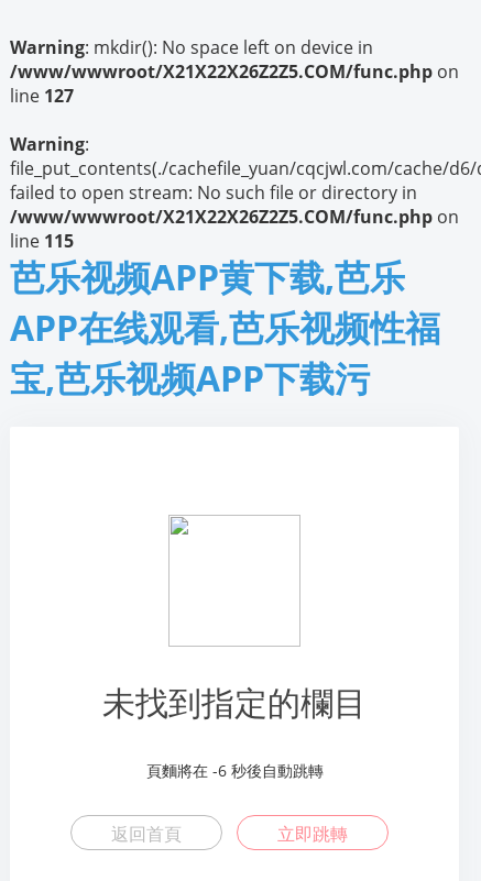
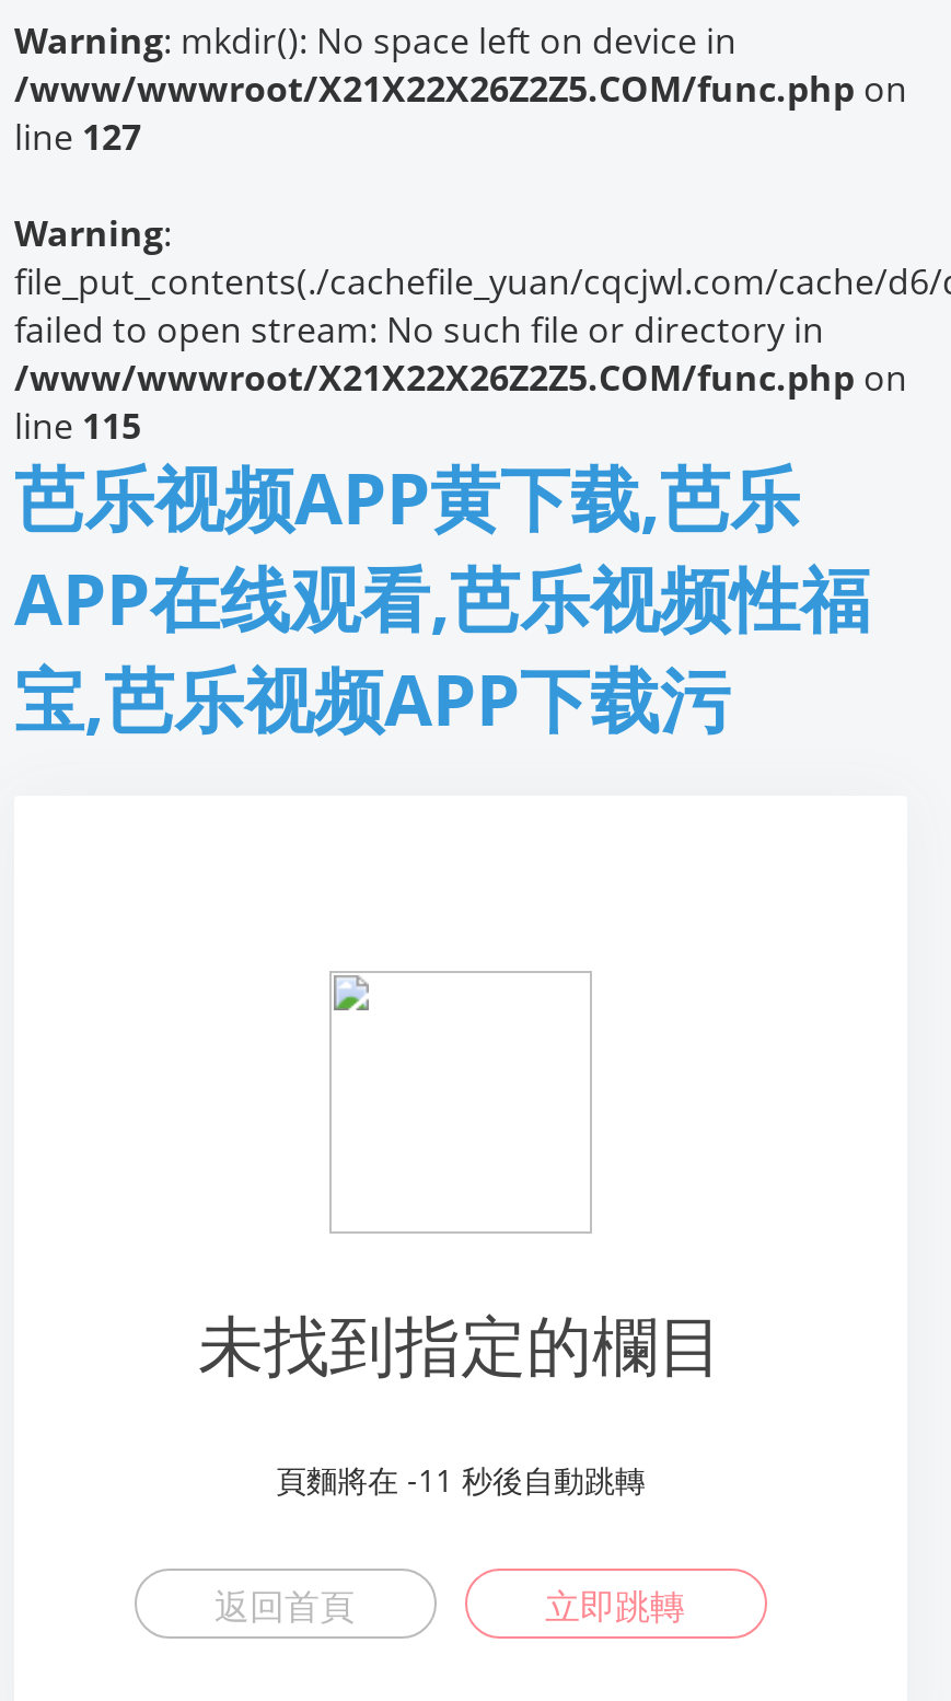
[146,760,323,781] 頁麵將在-6秒後自動跳轉 -> [276,1459,646,1501] 頁麵將在-11秒後自動跳轉

